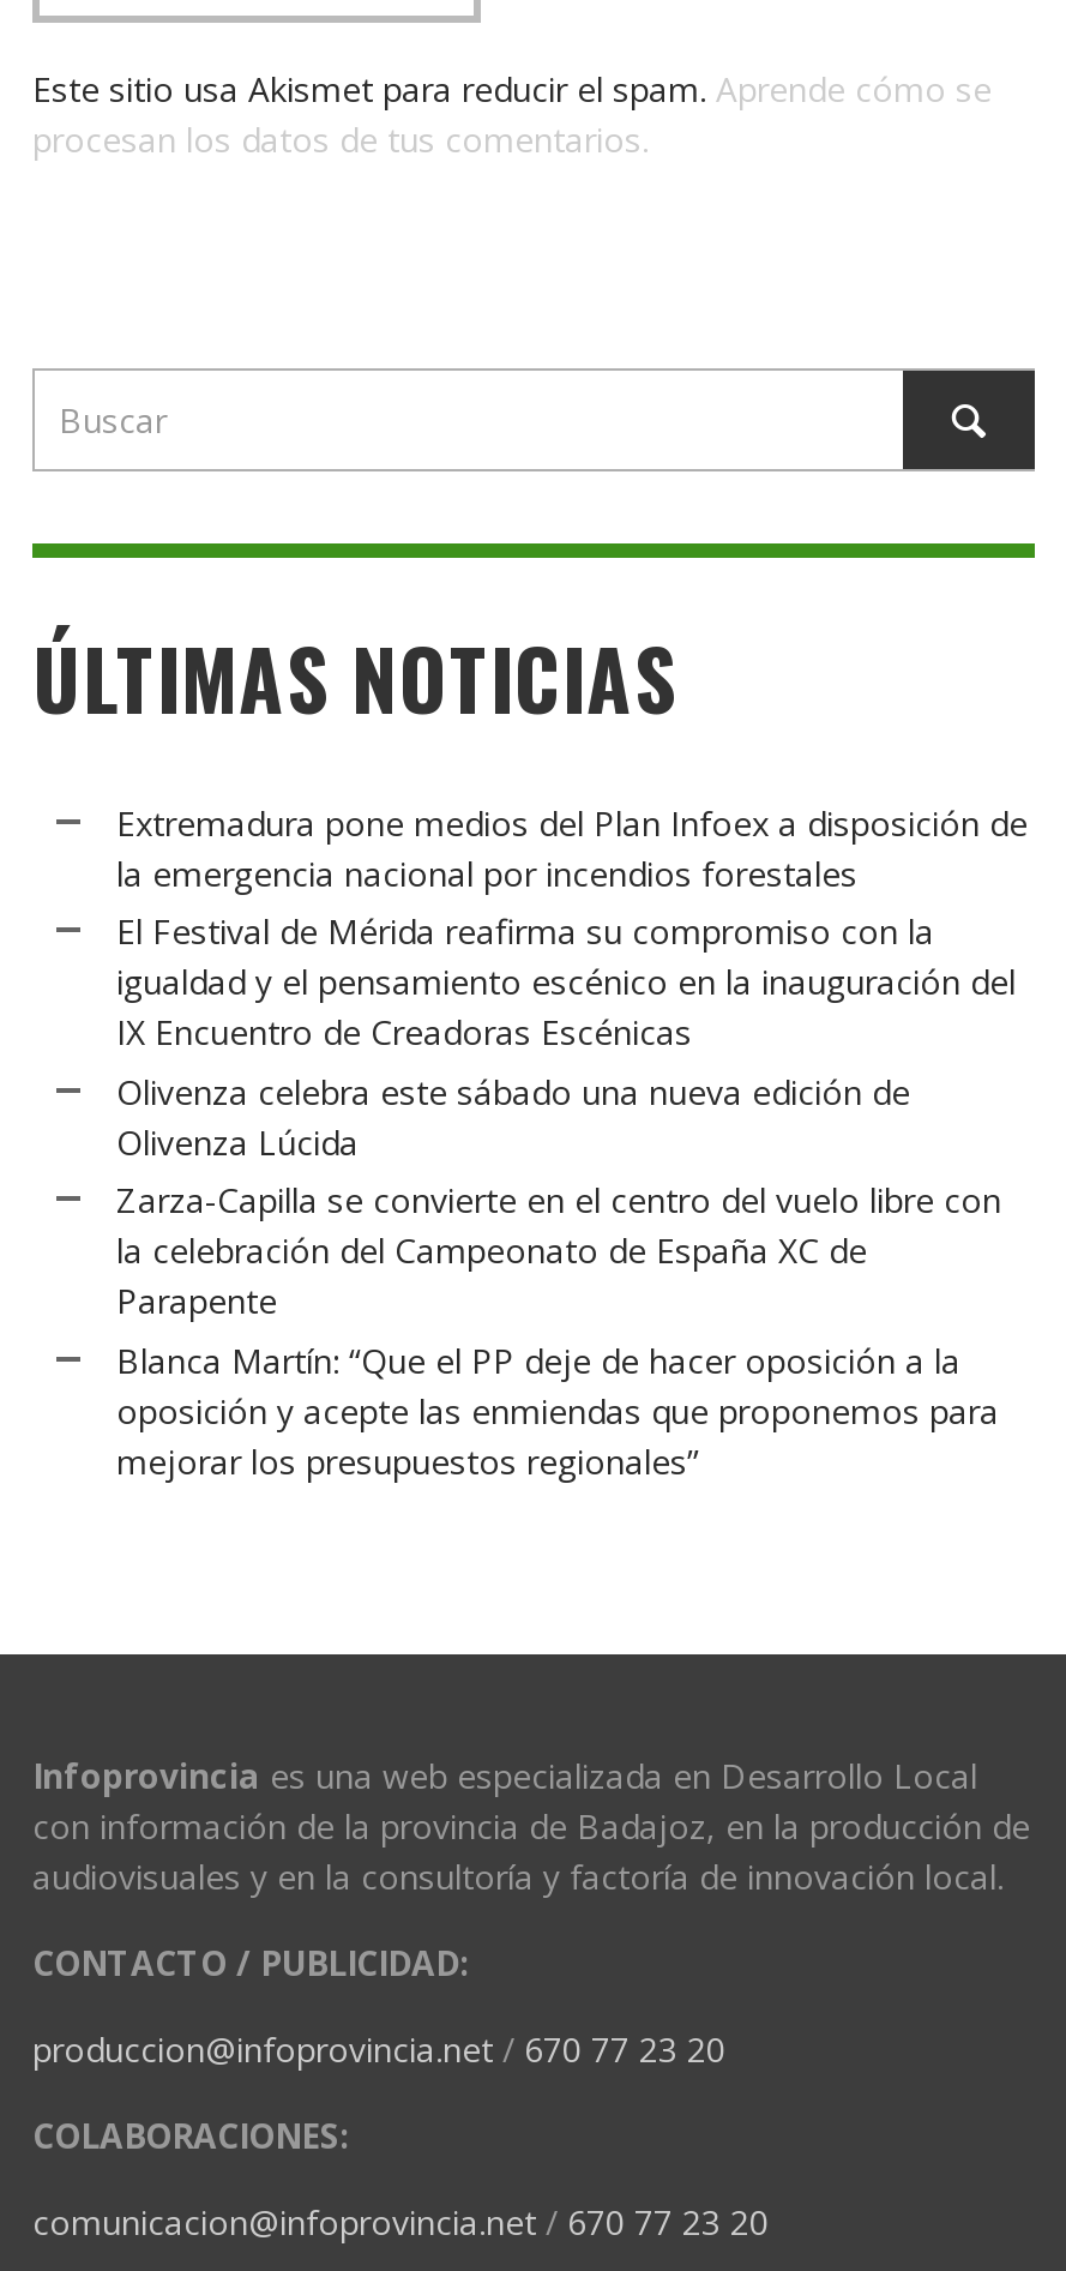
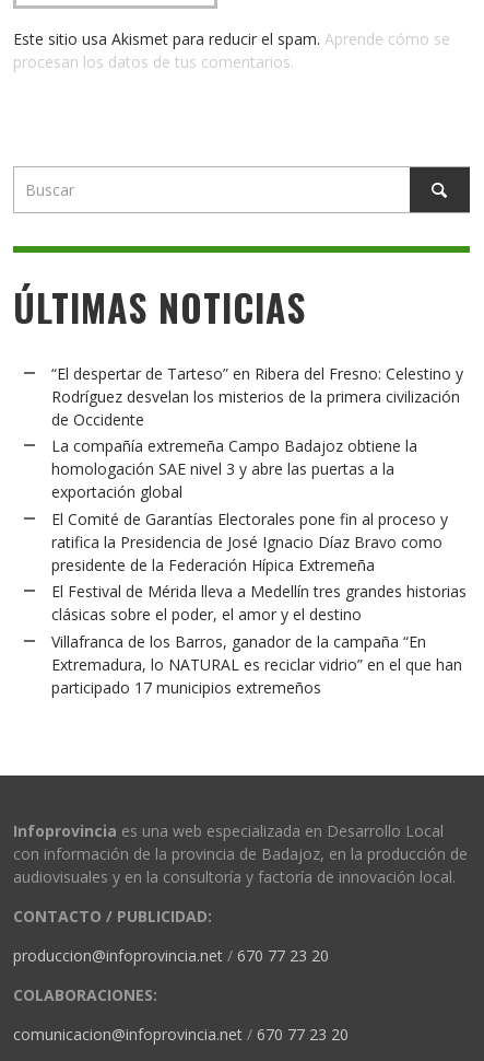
[116,800,1028,1484] Extremadura pone medios del Plan Infoex a disposición de | la emergencia nacional por incendios forestales | El Festival de Mérida reafirma su compromiso con la | igualdad y el pensamiento escénico en la inauguración del | IX Encuentro de Creadoras Escénicas | Olivenza celebra este sábado una nueva edición de | Olivenza Lúcida | Zarza-Capilla se convierte en el centro del vuelo libre con | la celebración del Campeonato de España XC de | Parapente | Blanca Martín: “Que el PP deje de hacer oposición a la | oposición y acepte las enmiendas que proponemos para | mejorar los presupuestos regionales” -> [51,363,467,698] “El despertar de Tarteso” en Ribera del Fresno: Celestino y | Rodríguez desvelan los misterios de la primera civilización | de Occidente | La compañía extremeña Campo Badajoz obtiene la | homologación SAE nivel 3 y abre las puertas a la | exportación global | El Comité de Garantías Electorales pone fin al proceso y | ratifica la Presidencia de José Ignacio Díaz Bravo como | presidente de la Federación Hípica Extremeña | El Festival de Mérida lleva a Medellín tres grandes historias | clásicas sobre el poder, el amor y el destino | Villafranca de los Barros, ganador de la campaña “En | Extremadura, lo NATURAL es reciclar vidrio” en el que han | participado 17 municipios extremeños

